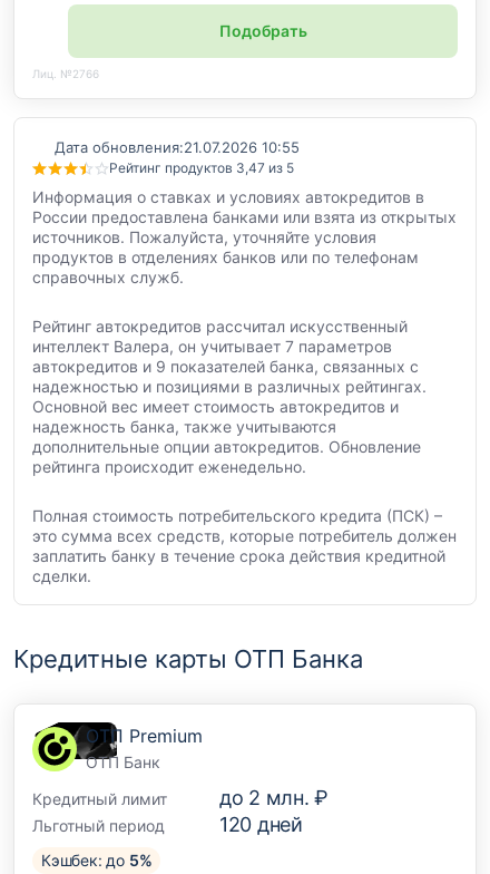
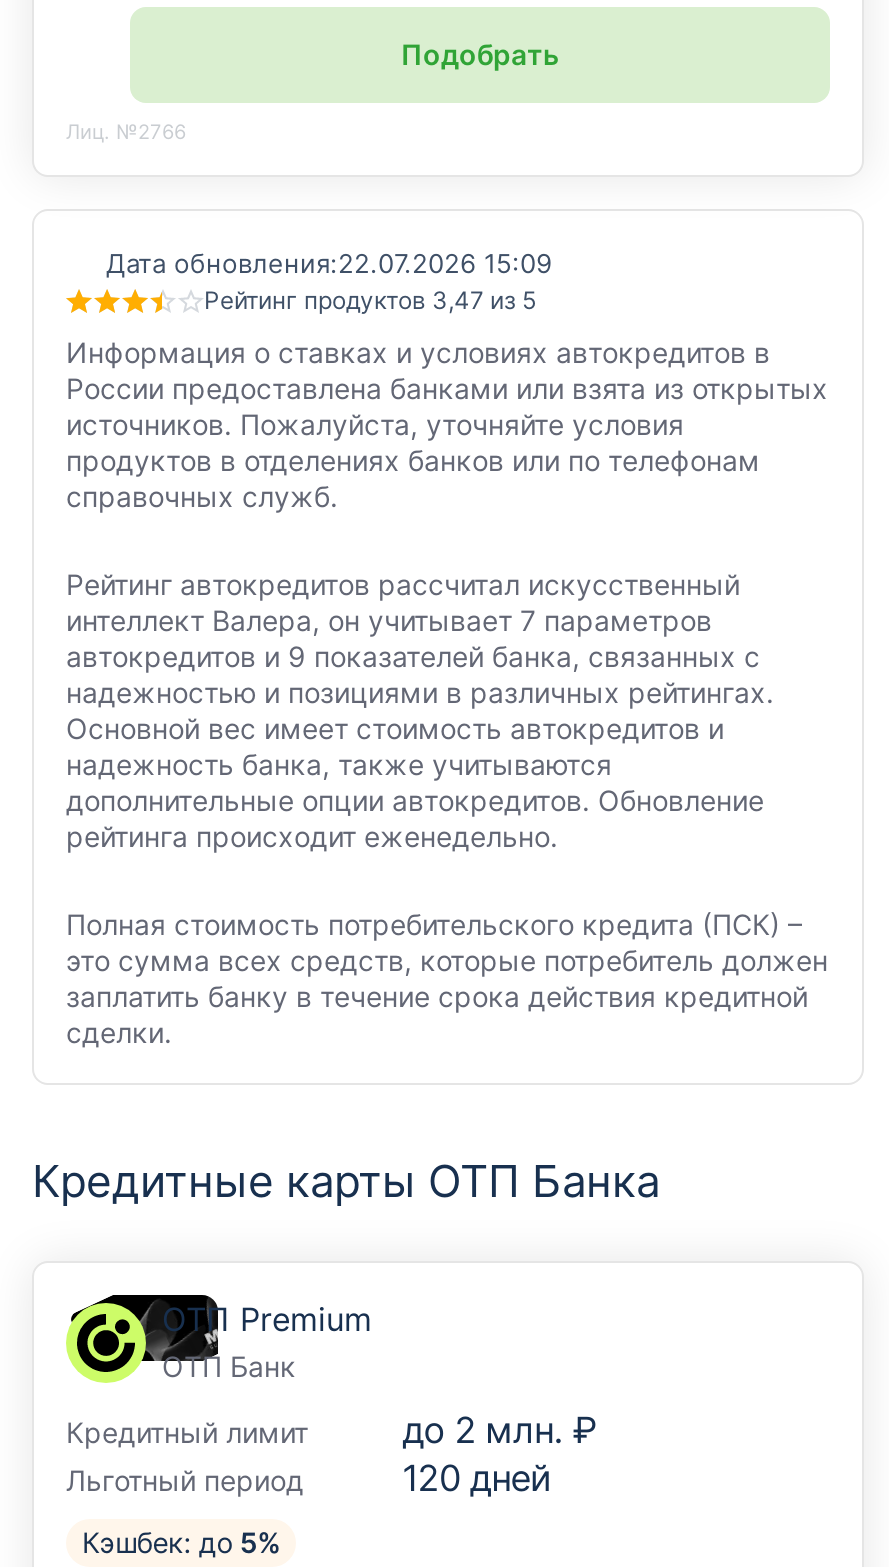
[55,138,300,156] Дата обновления:21.07.2026 10:55 -> [106,247,552,279] Дата обновления:22.07.2026 15:09

